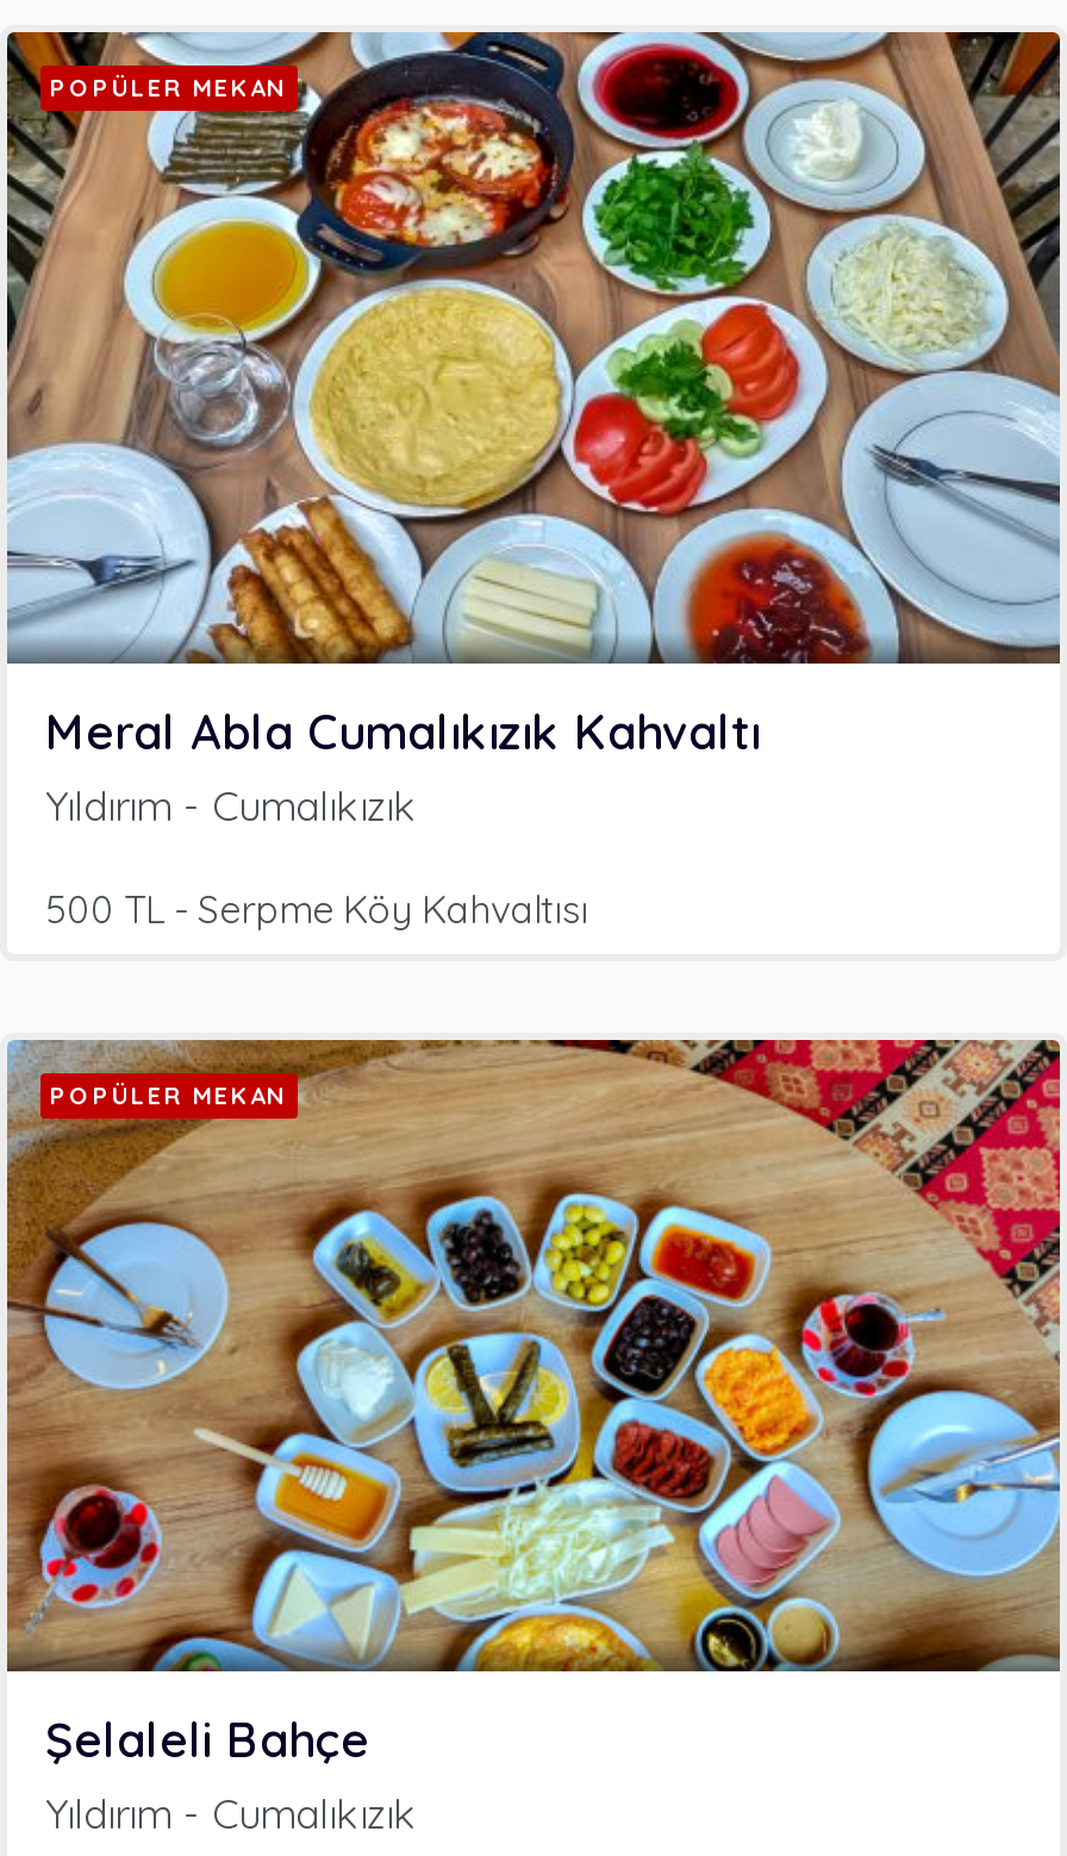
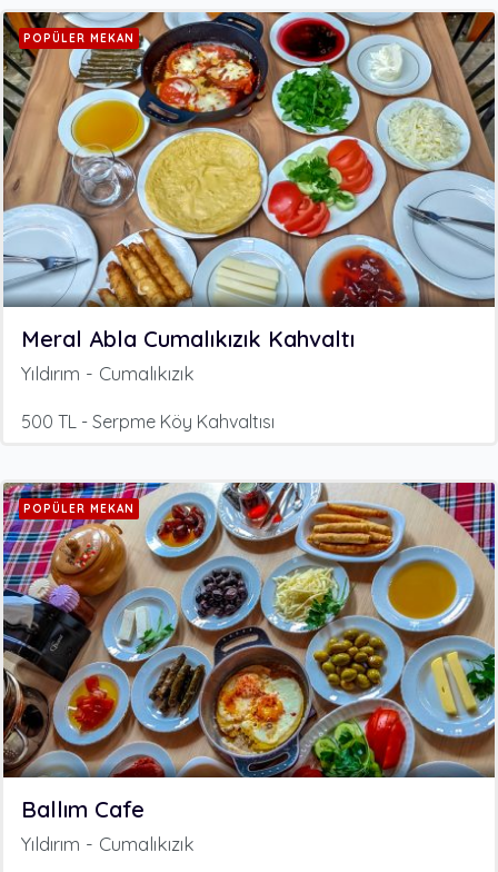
[7,1038,1060,1769] [image] | Şelaleli Bahçe -> [3,482,495,823] [image] | Ballım Cafe

